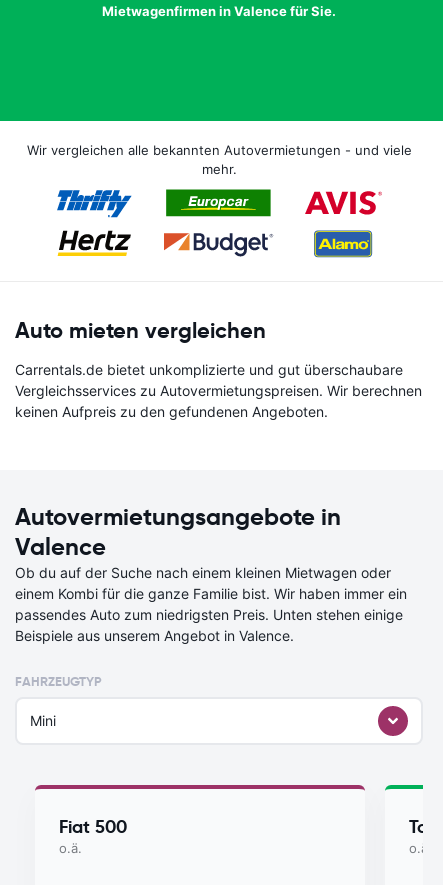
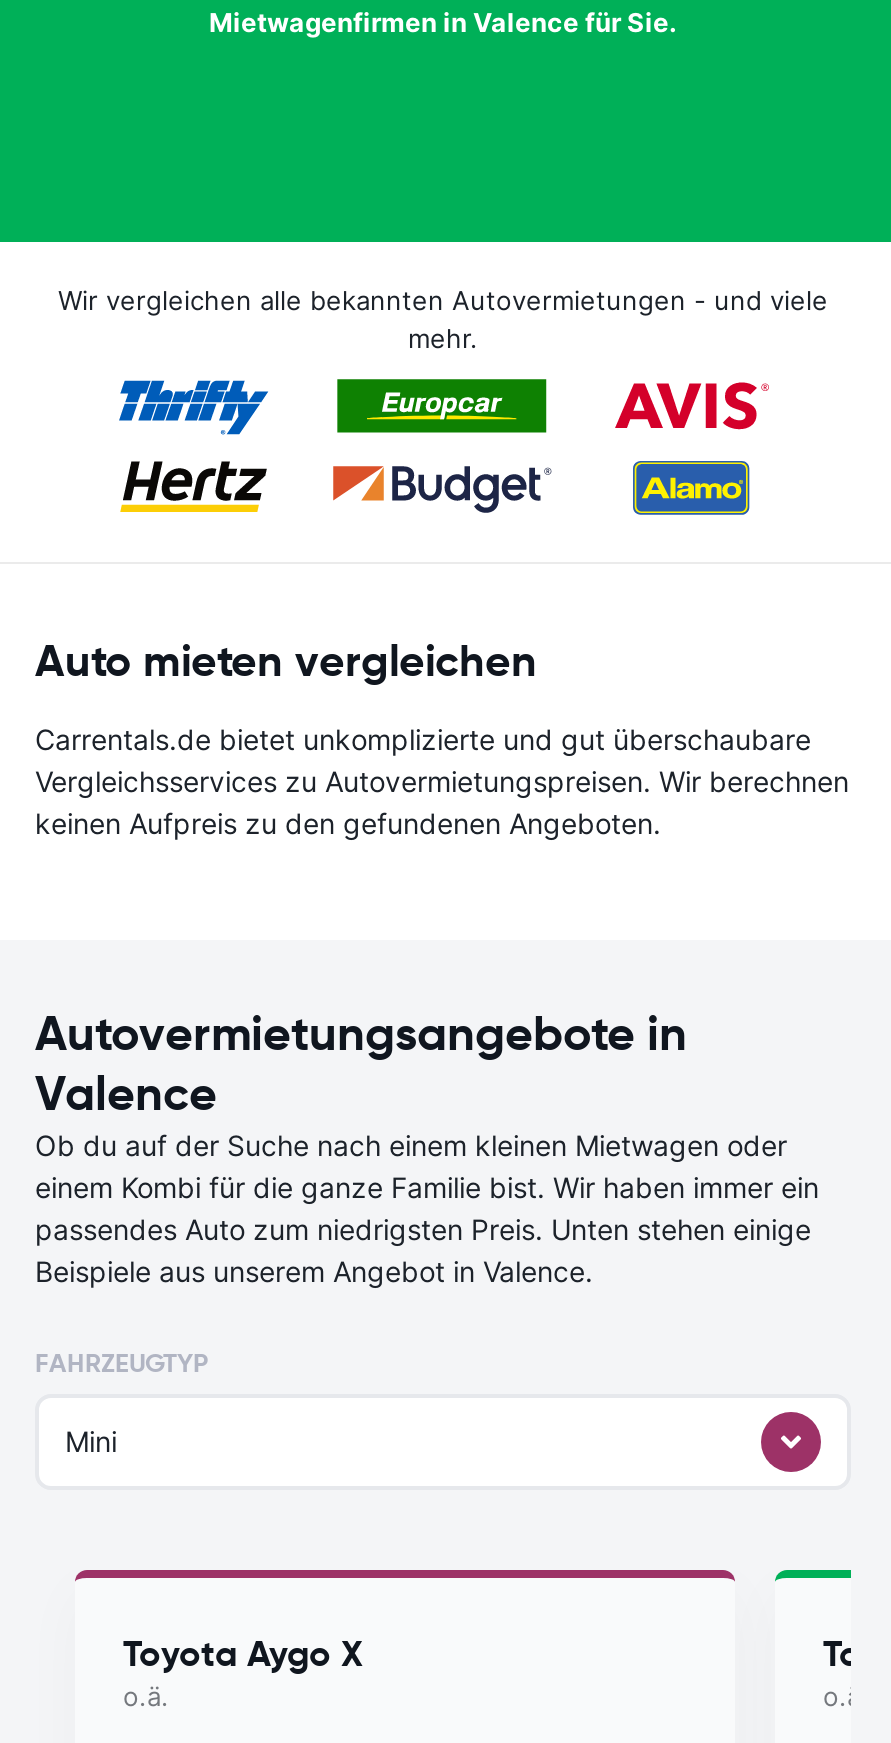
[59,815,127,838] Fiat 500 -> [123,1630,363,1676] Toyota Aygo X

